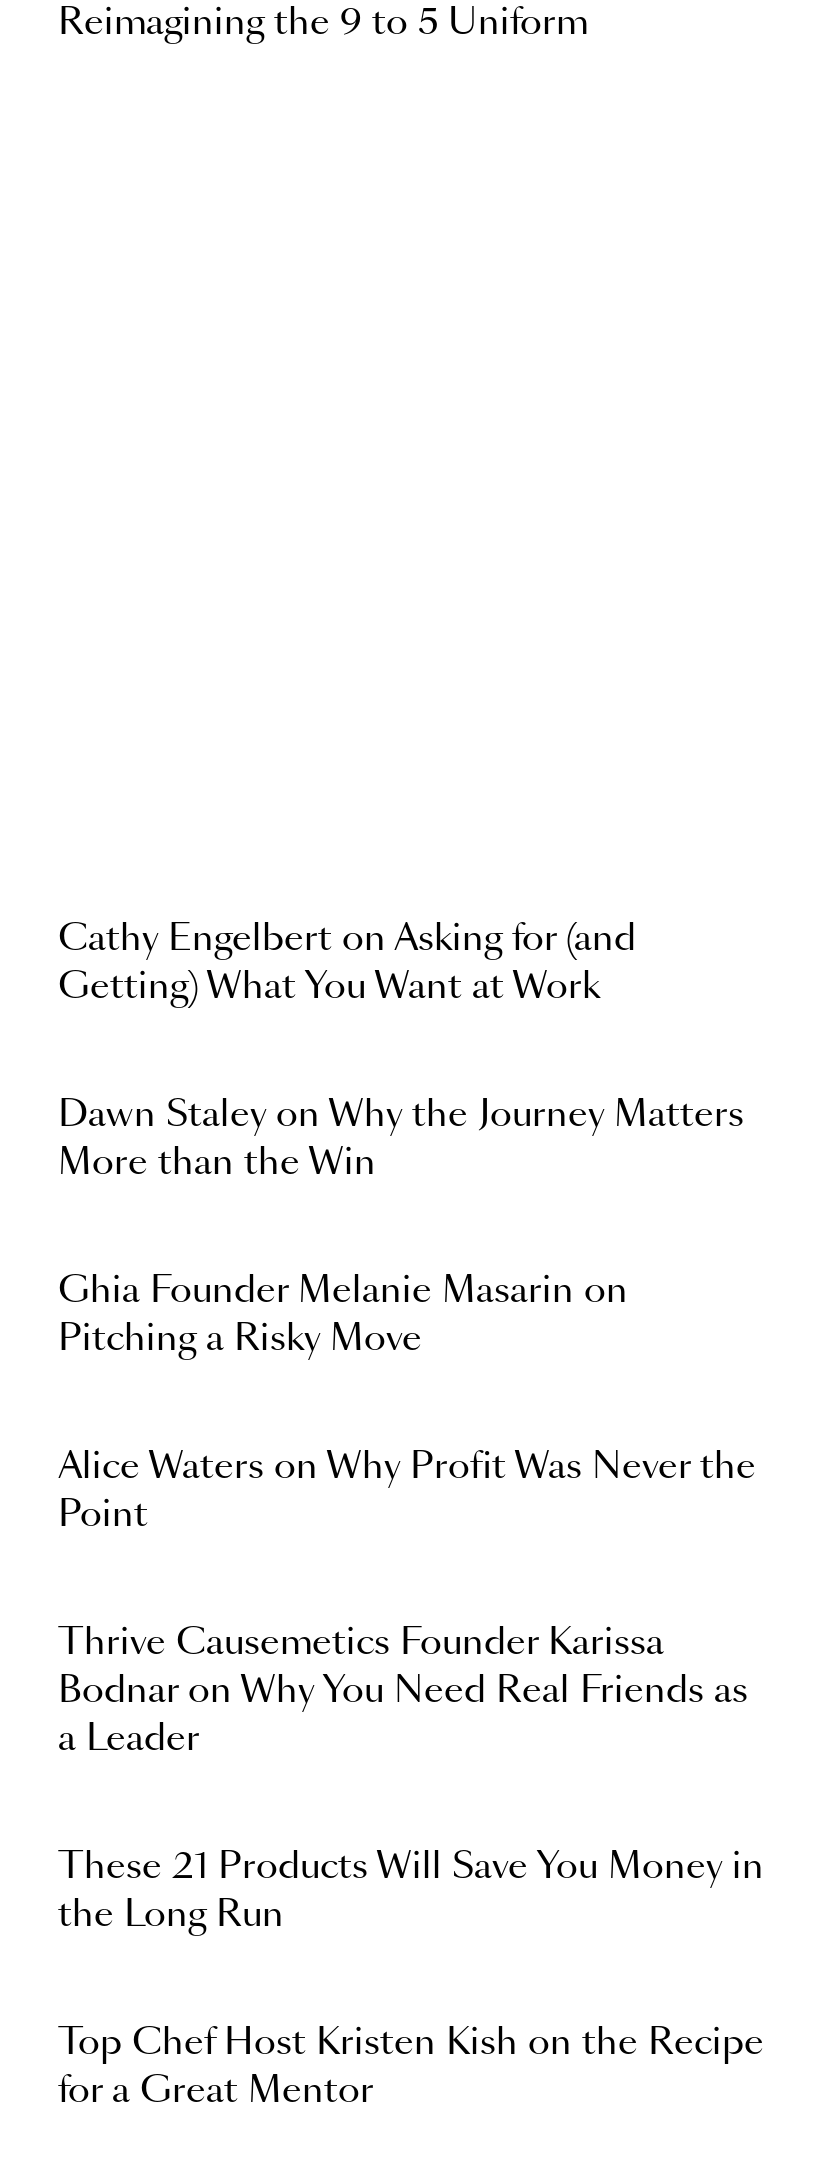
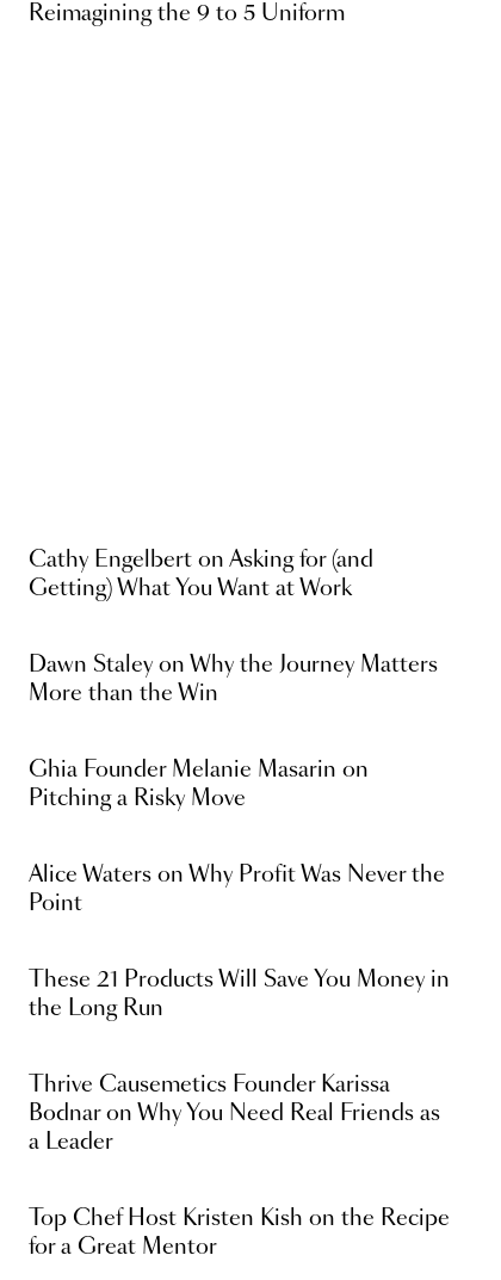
moved [58,1626,748,1758] -> [29,1075,440,1154]: Thrive Causemetics Founder Karissa | Bodnar on Why You Need Real Friends as | a Leader
moved [58,1850,764,1934] -> [29,970,450,1020]: These 21 Products Will Save You Money in | the Long Run

